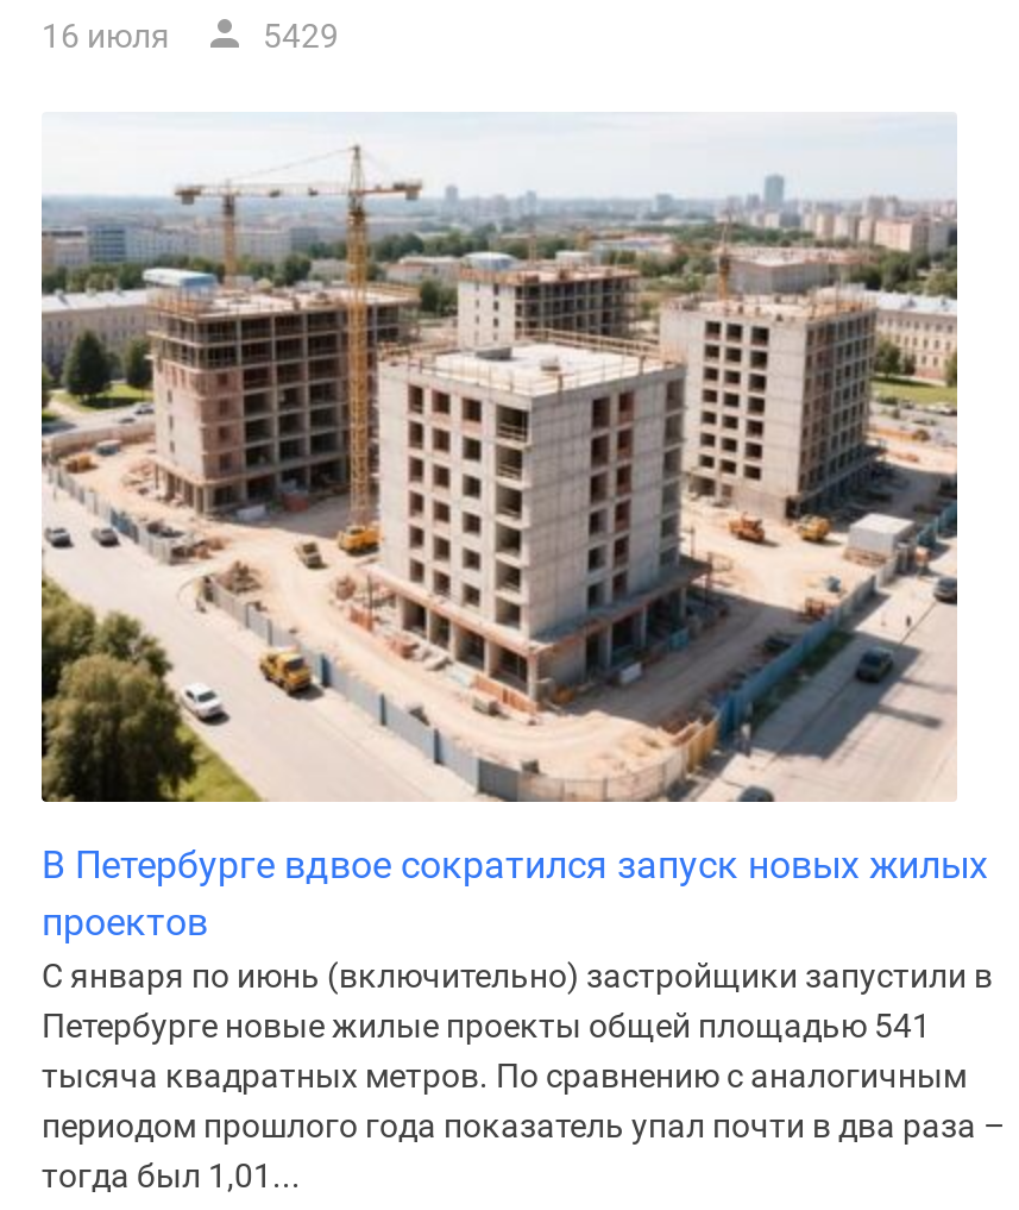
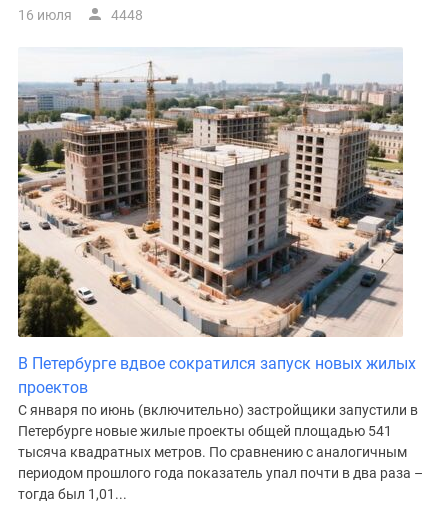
[263,17,339,55] 5429 -> [111,7,143,23] 4448

